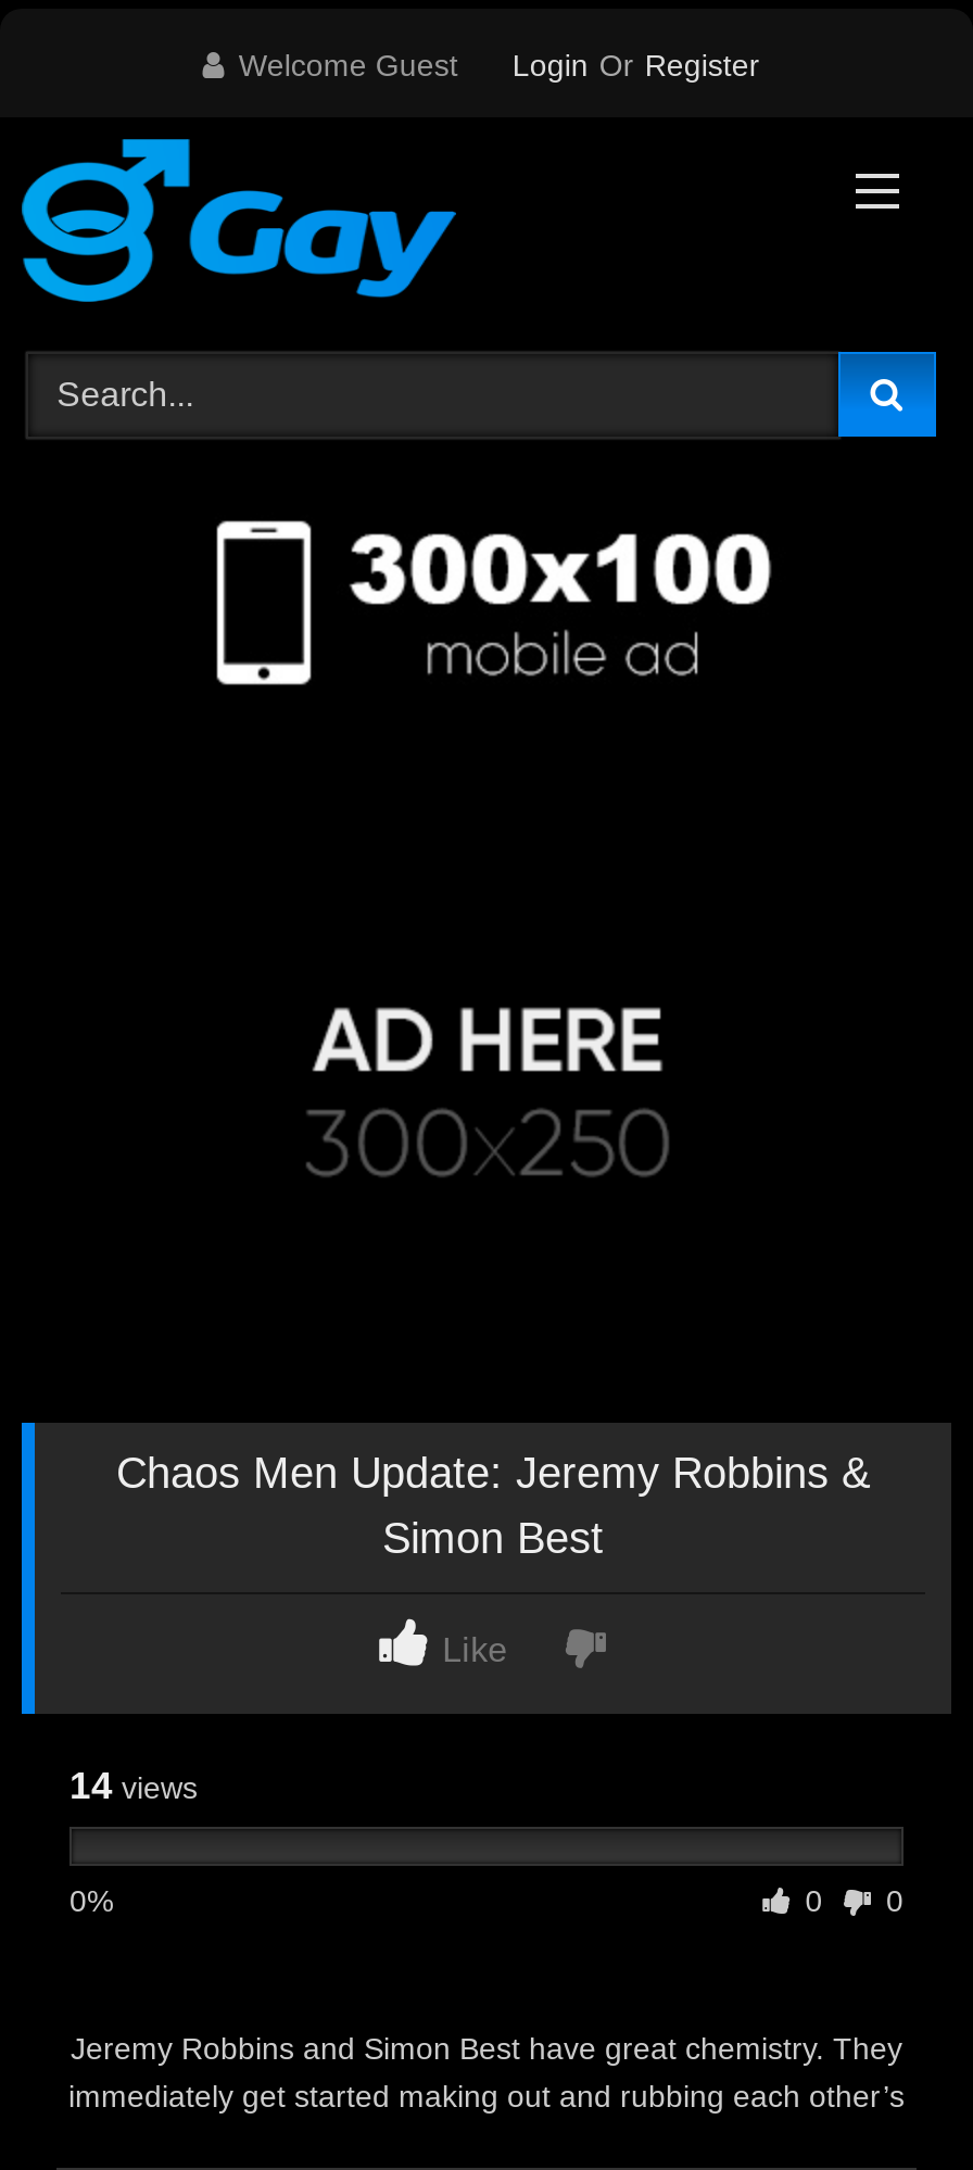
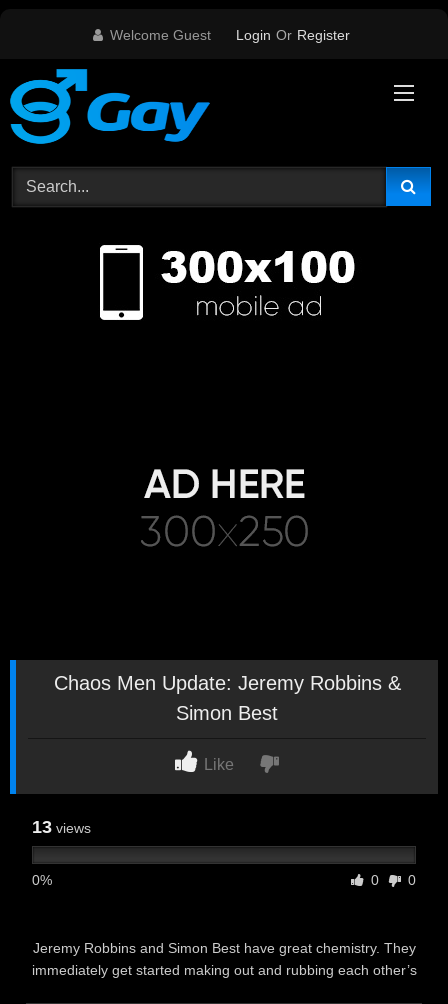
[69,1765,198,1808] 14 views -> [32,817,91,837] 13 views

